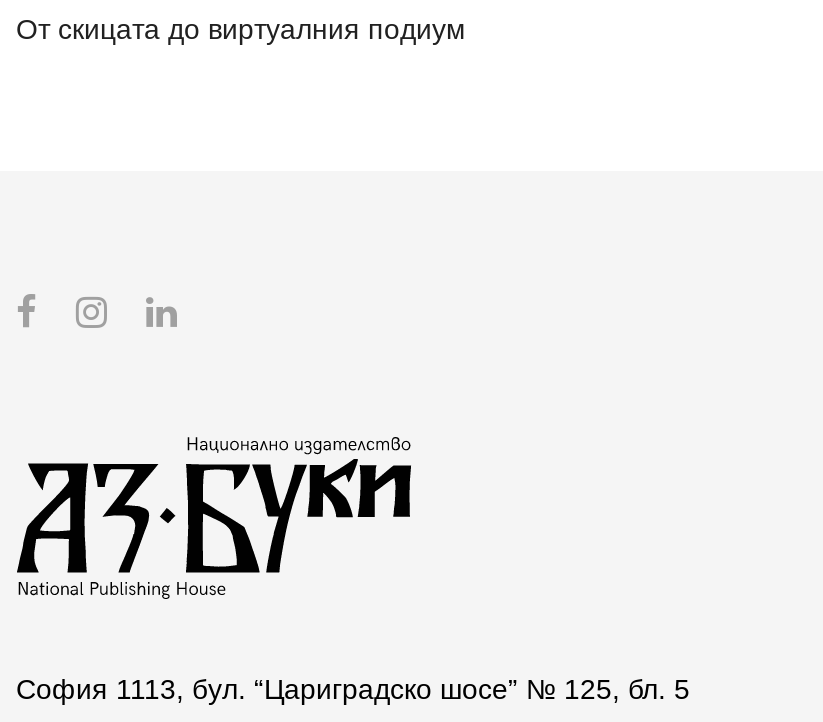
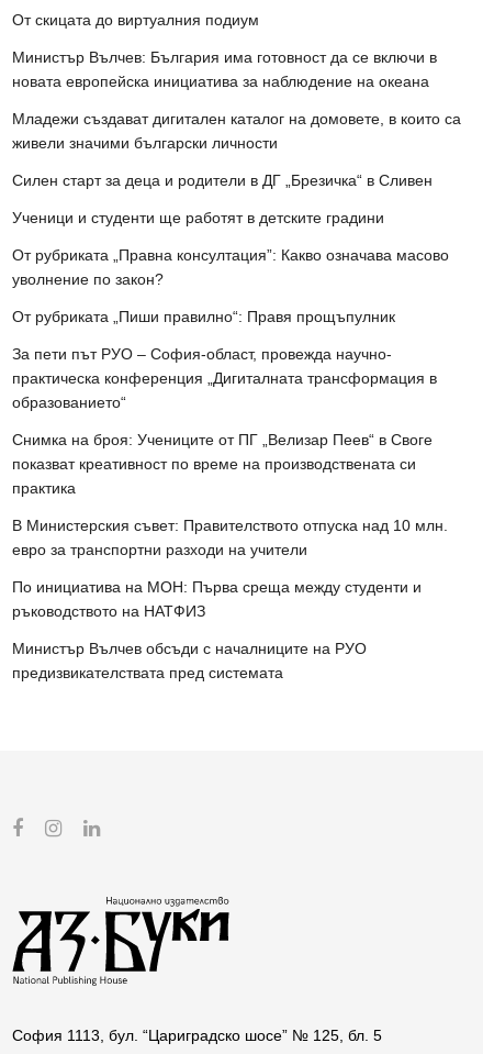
none -> [12,48,461,681] Министър Вълчев: България има готовност да се включи в | новата европейска инициатива за наблюдение на океана | Младежи създават дигитален каталог на домовете, в които са | живели значими български личности | Силен старт за деца и родители в ДГ „Брезичка“ в Сливен | Ученици и студенти ще работят в детските градини | От рубриката „Правна консултация”: Какво означава масово | уволнение по закон? | От рубриката „Пиши правилно“: Правя прощъпулник | За пети път РУО – София-област, провежда научно- | практическа конференция „Дигиталната трансформация в | образованието“ | Снимка на броя: Учениците от ПГ „Велизар Пеев“ в Своге | показват креативност по време на производствената си | практика | В Министерския съвет: Правителството отпуска над 10 млн. | евро за транспортни разходи на учители | По инициатива на МОН: Първа среща между студенти и | ръководството на НАТФИЗ | Министър Вълчев обсъди с началниците на РУО | предизвикателствата пред системата

